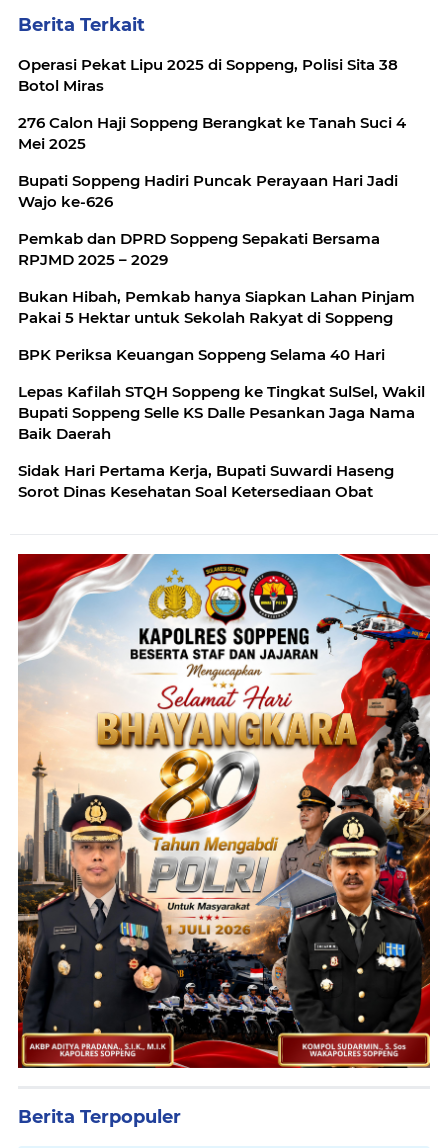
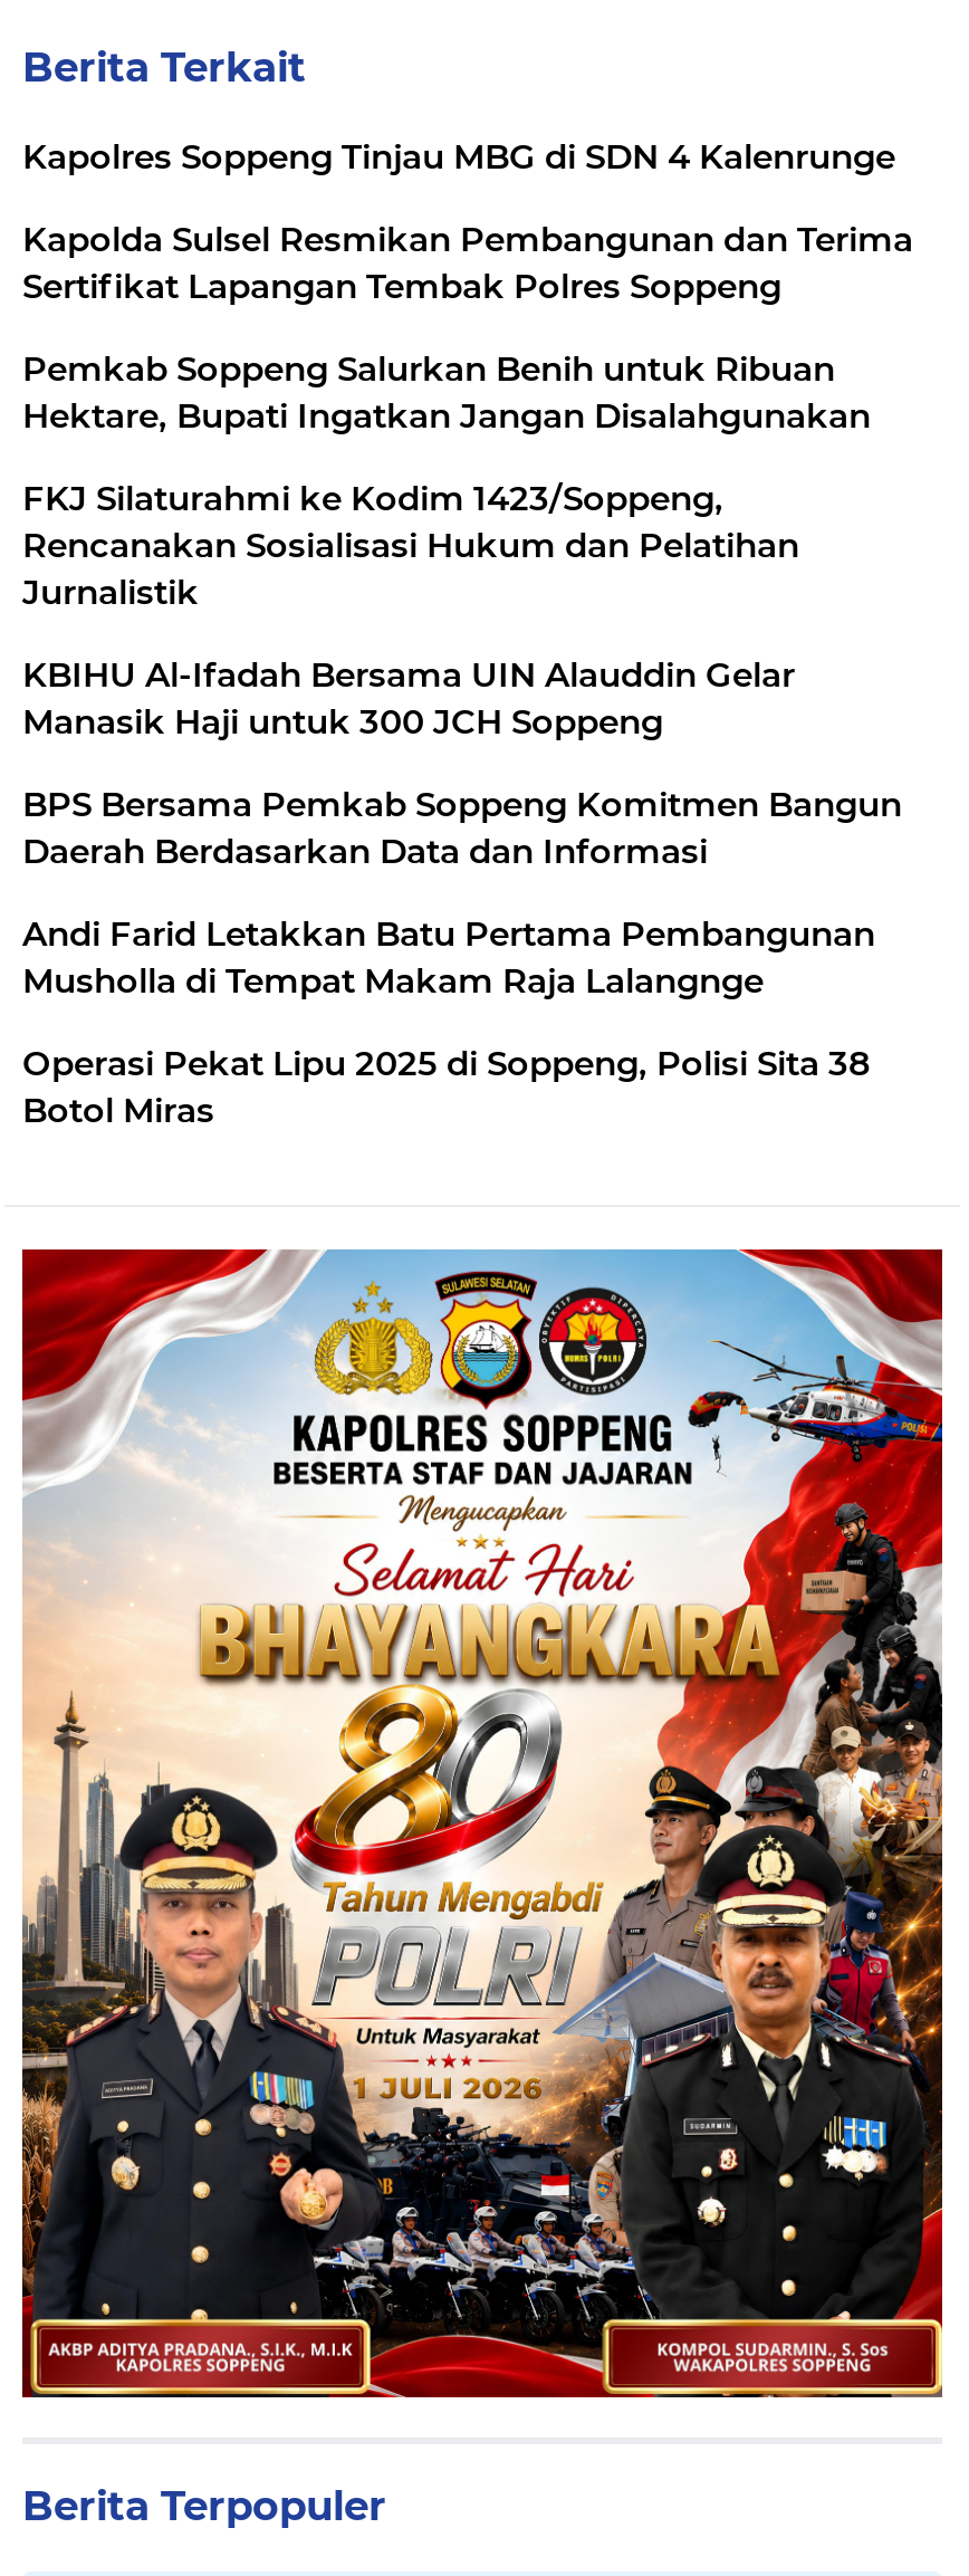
none -> [22,135,913,1001] Kapolres Soppeng Tinjau MBG di SDN 4 Kalenrunge | Kapolda Sulsel Resmikan Pembangunan dan Terima | Sertifikat Lapangan Tembak Polres Soppeng | Pemkab Soppeng Salurkan Benih untuk Ribuan | Hektare, Bupati Ingatkan Jangan Disalahgunakan | FKJ Silaturahmi ke Kodim 1423/Soppeng, | Rencanakan Sosialisasi Hukum dan Pelatihan | Jurnalistik | KBIHU Al-Ifadah Bersama UIN Alauddin Gelar | Manasik Haji untuk 300 JCH Soppeng | BPS Bersama Pemkab Soppeng Komitmen Bangun | Daerah Berdasarkan Data dan Informasi | Andi Farid Letakkan Batu Pertama Pembangunan | Musholla di Tempat Makam Raja Lalangnge
moved [18,55,398,95] -> [22,1041,871,1131]: Operasi Pekat Lipu 2025 di Soppeng, Polisi Sita 38 | Botol Miras
[18,113,425,501] 276 Calon Haji Soppeng Berangkat ke Tanah Suci 4 | Mei 2025 | Bupati Soppeng Hadiri Puncak Perayaan Hari Jadi | Wajo ke-626 | Pemkab dan DPRD Soppeng Sepakati Bersama | RPJMD 2025 – 2029 | Bukan Hibah, Pemkab hanya Siapkan Lahan Pinjam | Pakai 5 Hektar untuk Sekolah Rakyat di Soppeng | BPK Periksa Keuangan Soppeng Selama 40 Hari | Lepas Kafilah STQH Soppeng ke Tingkat SulSel, Wakil | Bupati Soppeng Selle KS Dalle Pesankan Jaga Nama | Baik Daerah | Sidak Hari Pertama Kerja, Bupati Suwardi Haseng | Sorot Dinas Kesehatan Soal Ketersediaan Obat -> none

